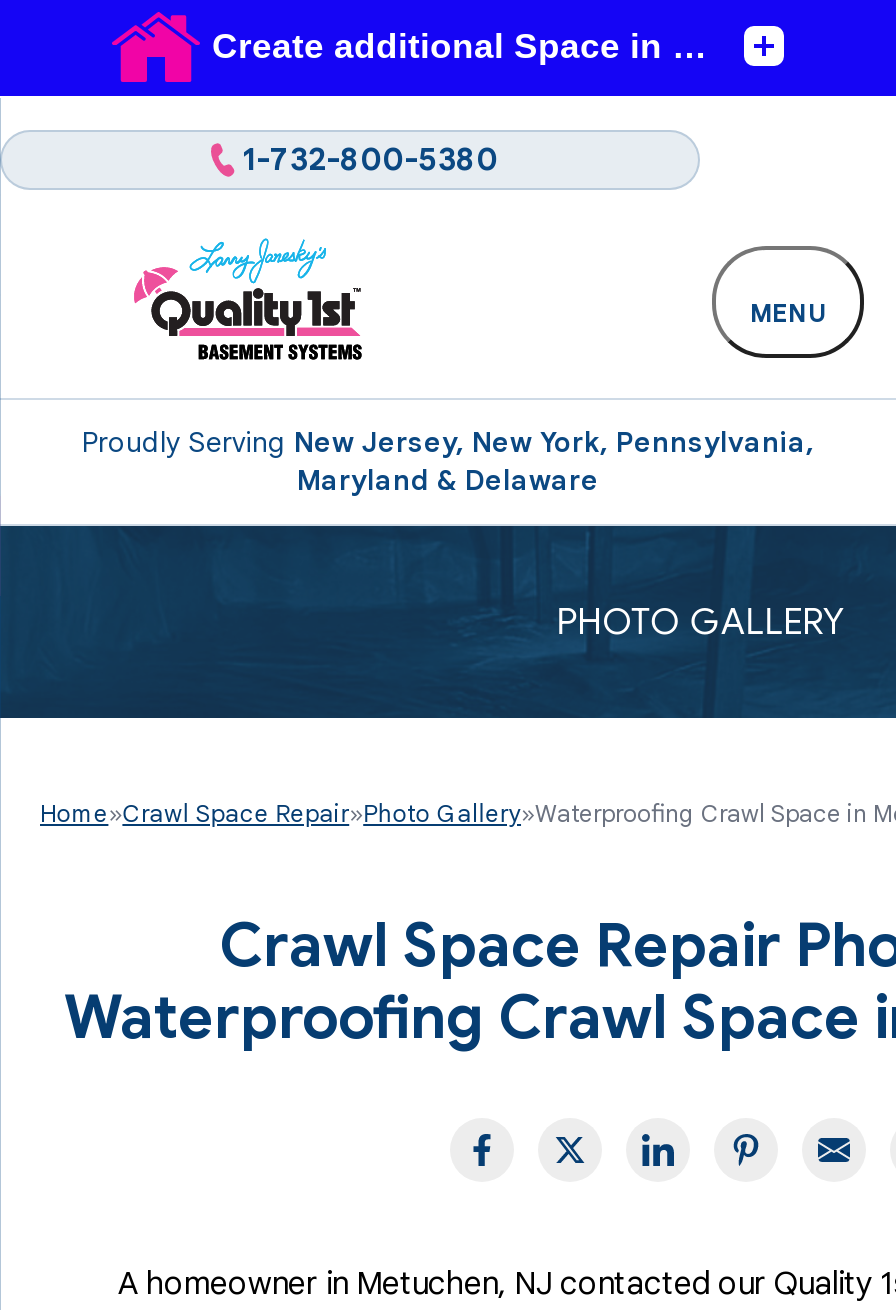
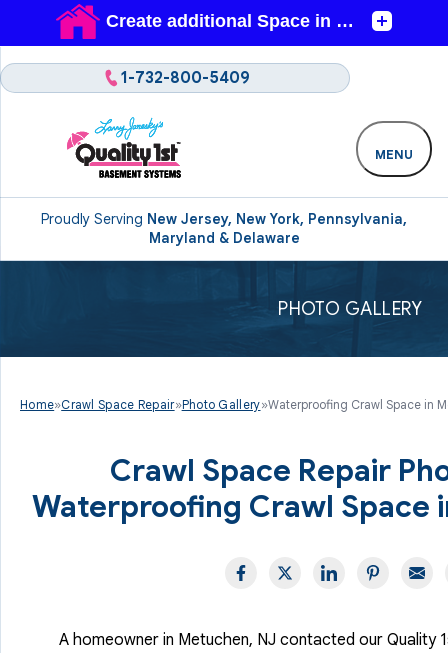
[242,140,498,180] 1-732-800-5380 -> [120,68,249,88] 1-732-800-5409

